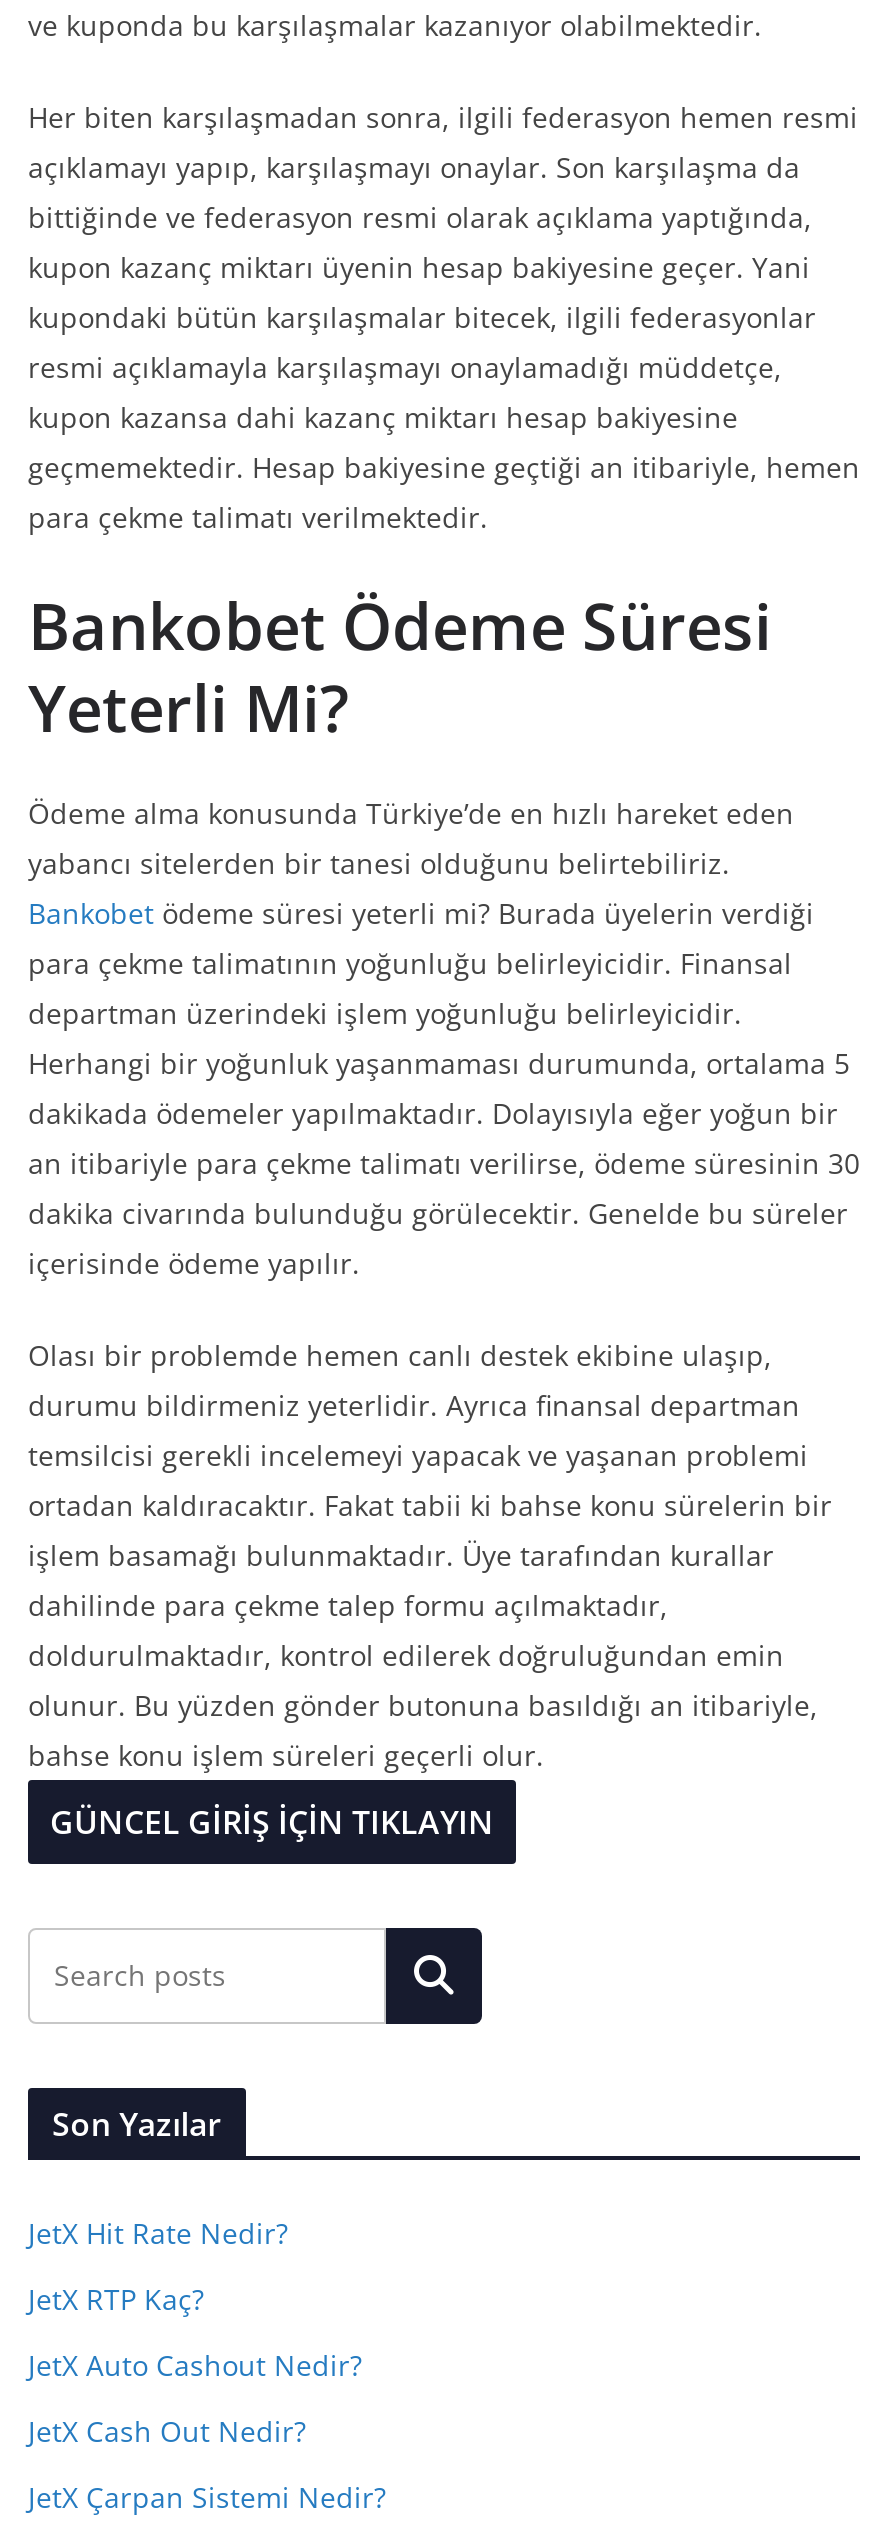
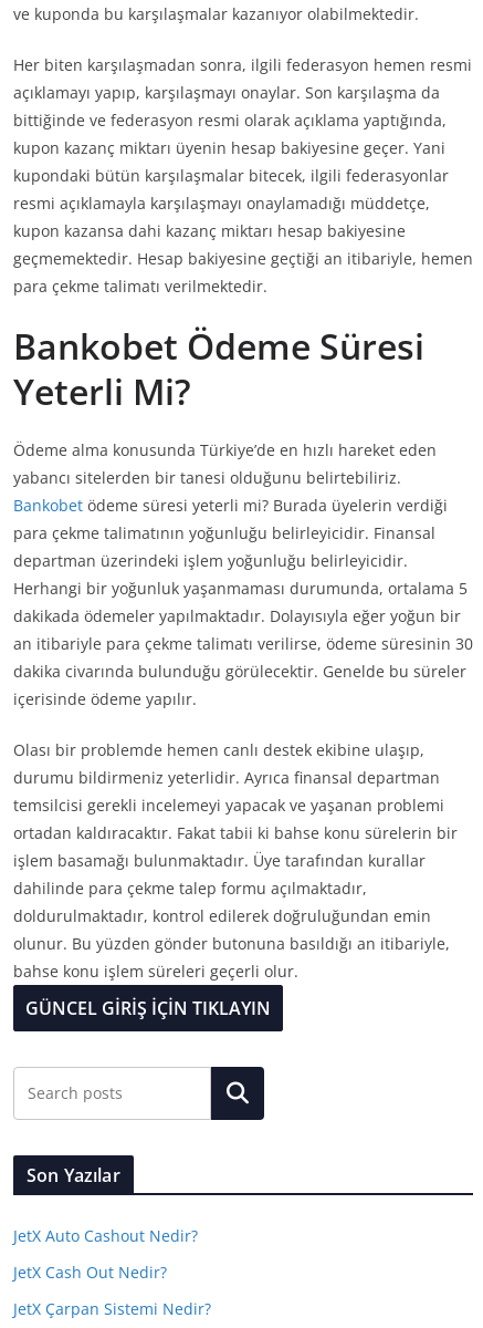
[28,2214,288,2318] JetX Hit Rate Nedir? | JetX RTP Kaç? -> none

